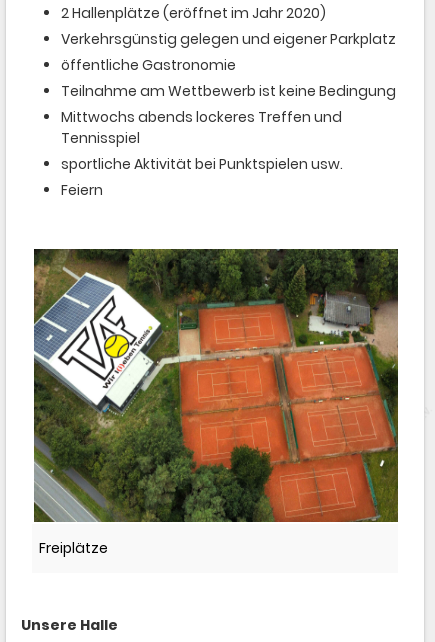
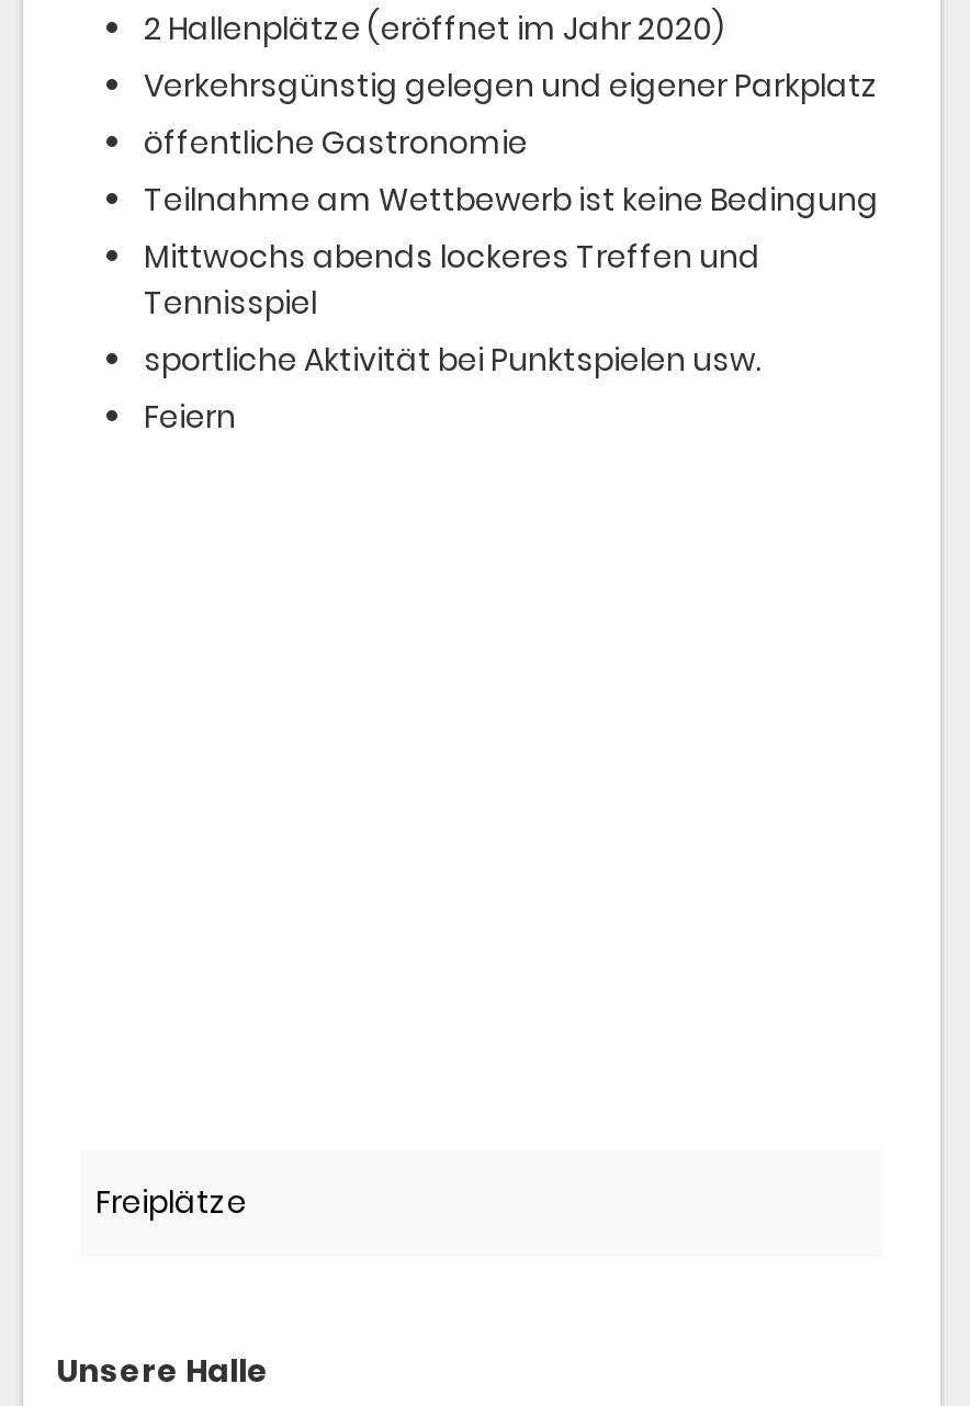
[33,248,399,523] [image] -> none

